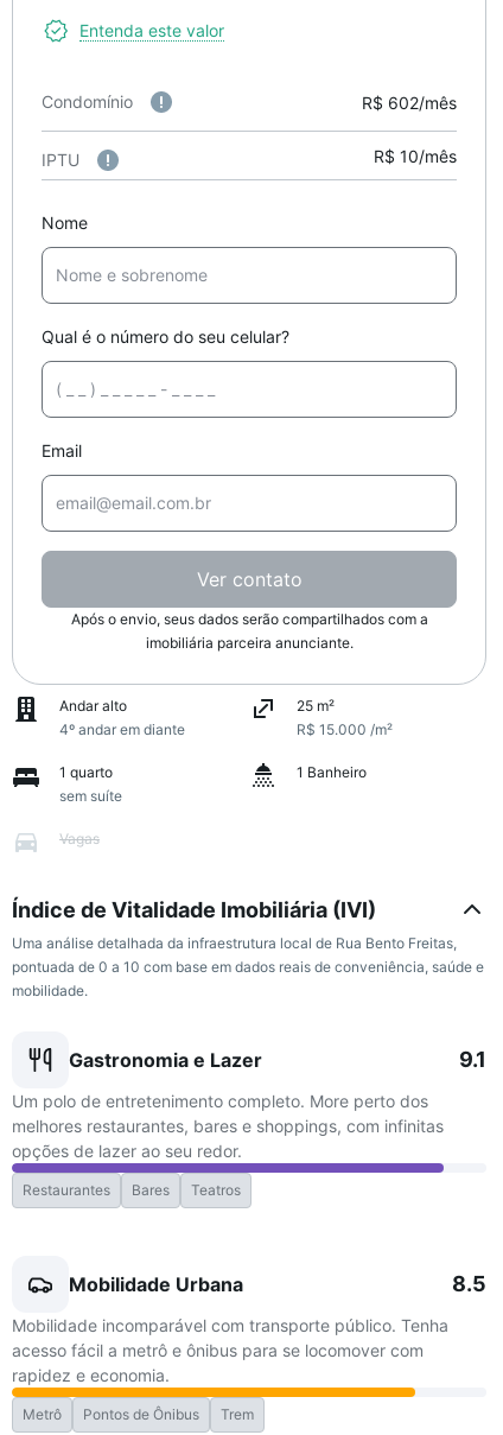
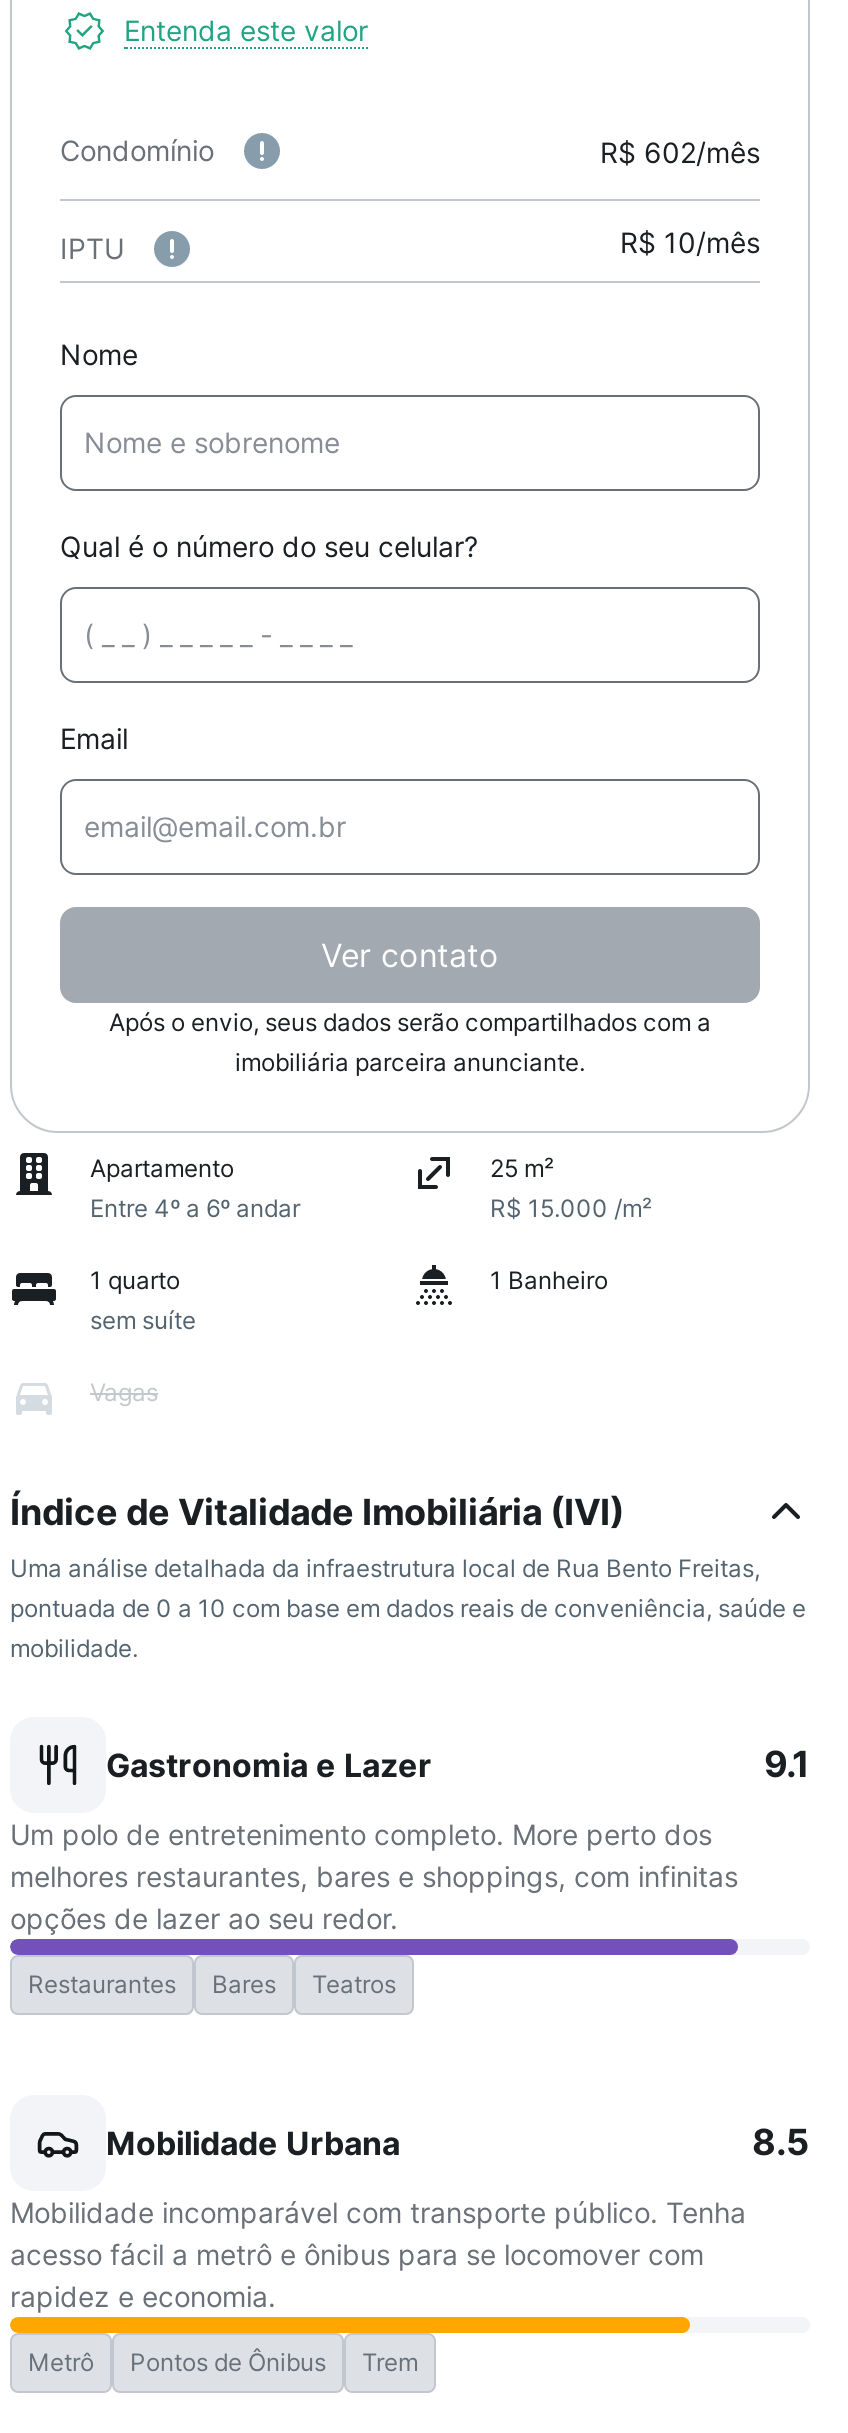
[59,697,185,738] Andar alto | 4º andar em diante -> [90,1153,300,1223] Apartamento | Entre 4º a 6º andar

